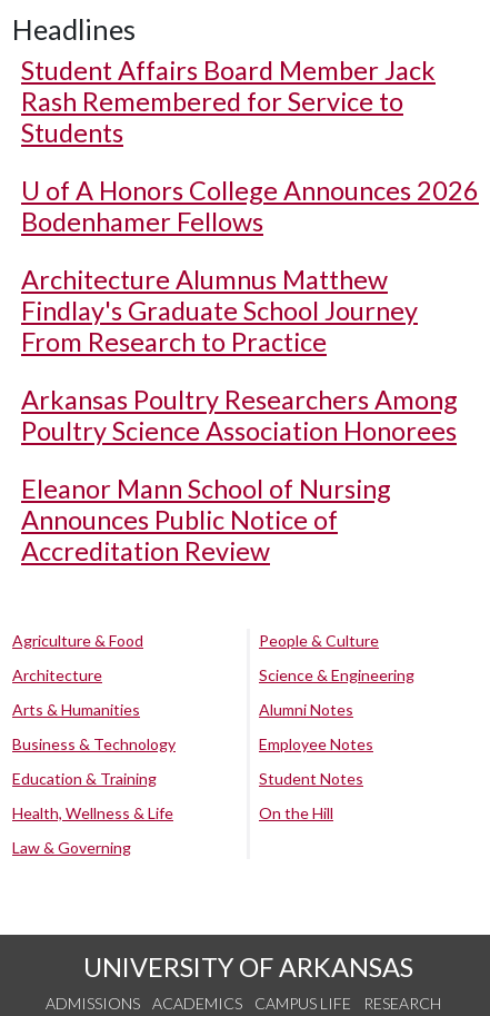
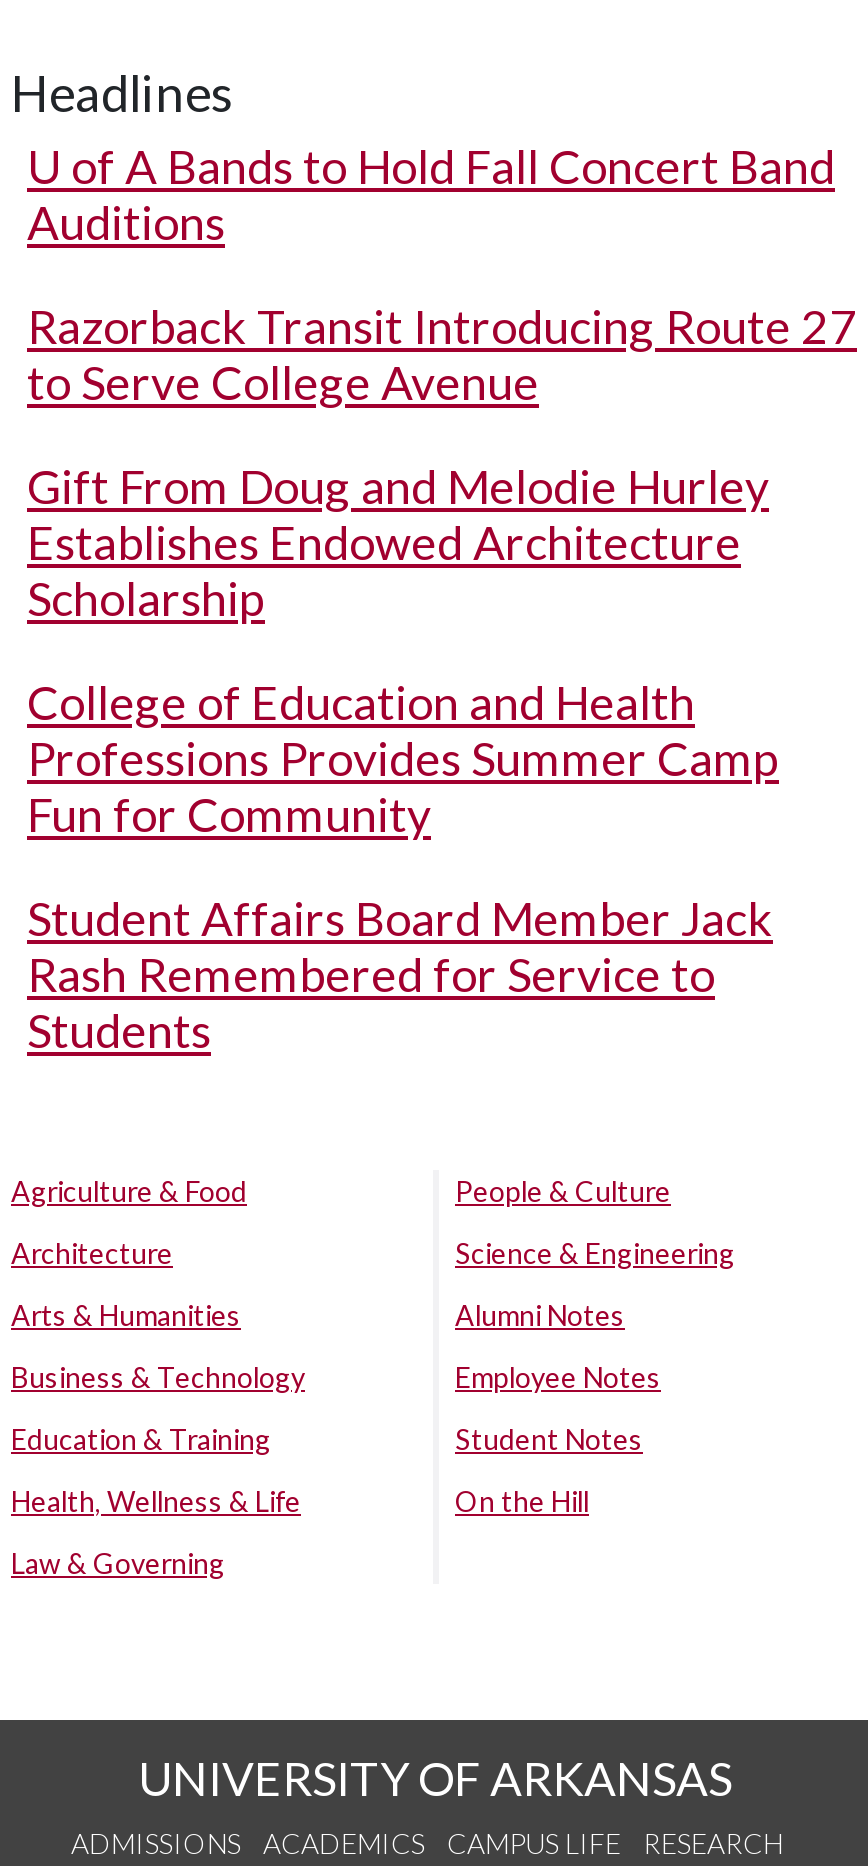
none -> [27,138,857,842] U of A Bands to Hold Fall Concert Band | Auditions | Razorback Transit Introducing Route 27 | to Serve College Avenue | Gift From Doug and Melodie Hurley | Establishes Endowed Architecture | Scholarship | College of Education and Health | Professions Provides Summer Camp | Fun for Community
moved [21,55,436,148] -> [27,890,773,1058]: Student Affairs Board Member Jack | Rash Remembered for Service to | Students
[21,175,479,566] U of A Honors College Announces 2026 | Bodenhamer Fellows | Architecture Alumnus Matthew | Findlay's Graduate School Journey | From Research to Practice | Arkansas Poultry Researchers Among | Poultry Science Association Honorees | Eleanor Mann School of Nursing | Announces Public Notice of | Accreditation Review -> none

